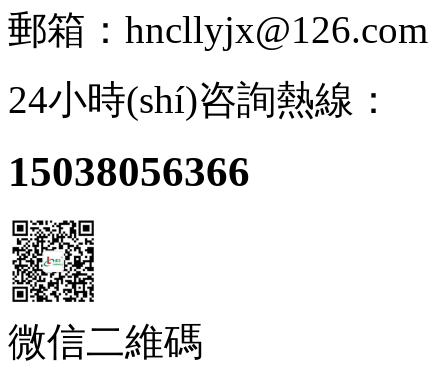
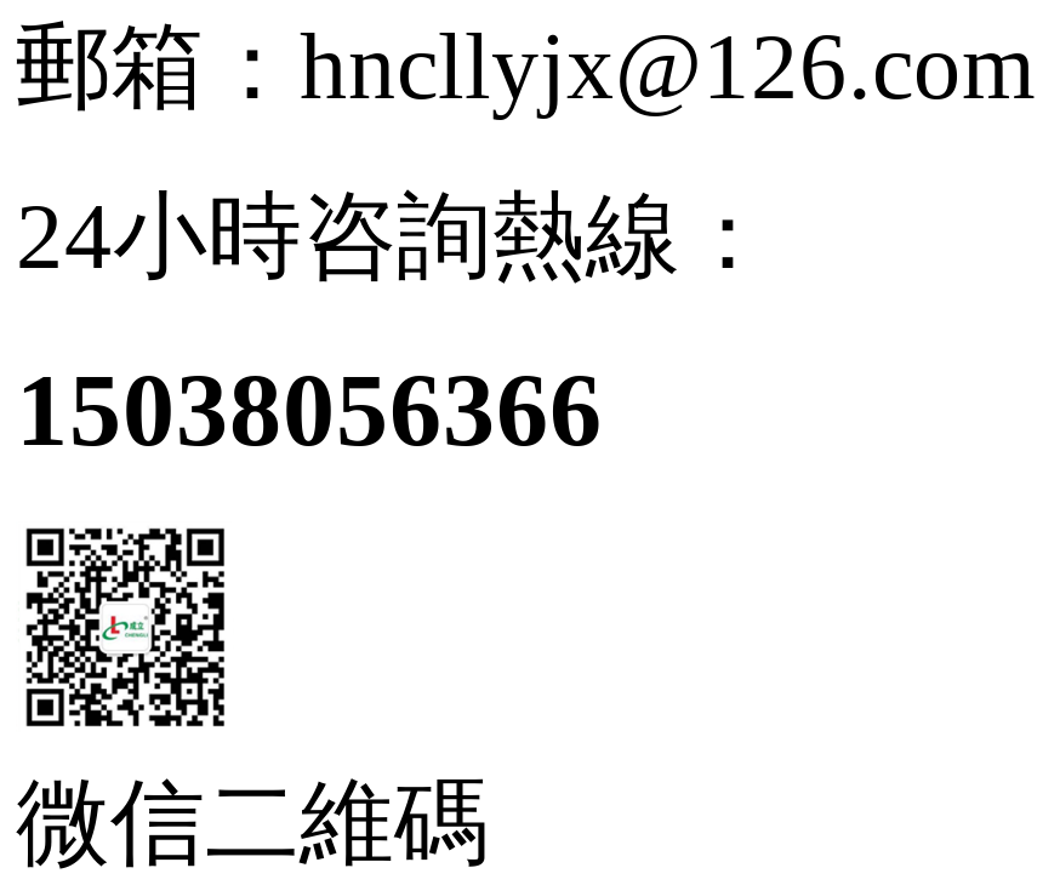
[8,78,393,121] 24小時(shí)咨詢熱線： -> [16,184,775,288] 24小時咨詢熱線：

